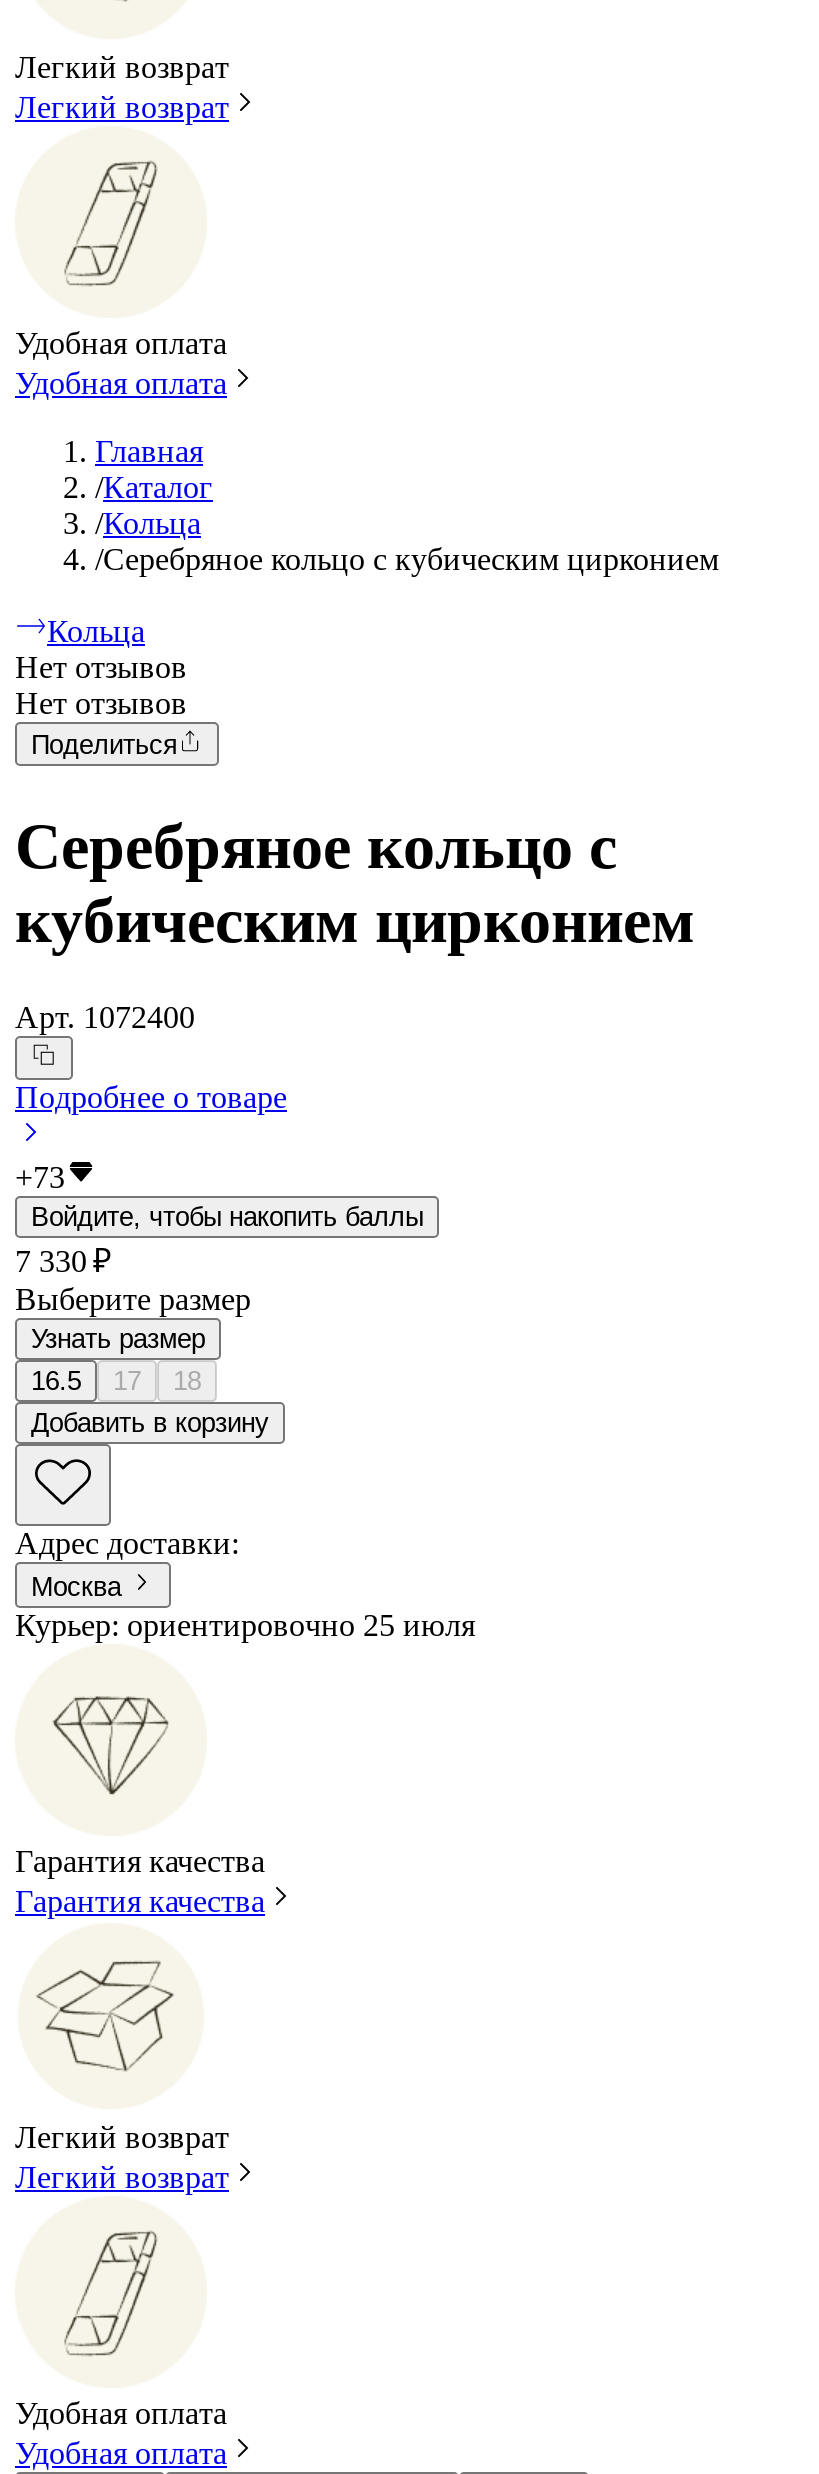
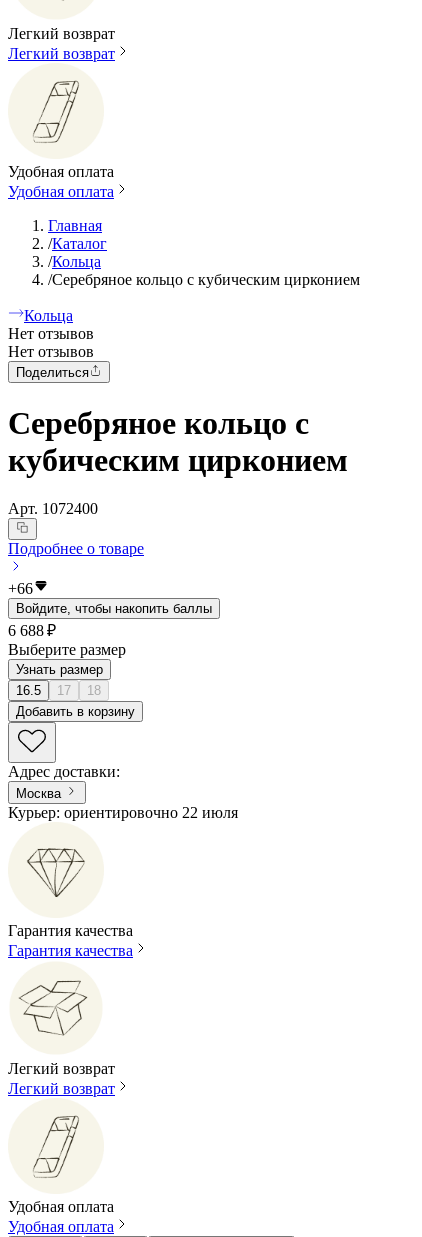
[15,1161,65,1195] +73 -> [8,580,33,597] +66
[15,1245,111,1279] 7 330 ₽ -> [8,622,56,639] 6 688 ₽
[15,1608,475,1642] Курьер: ориентировочно 25 июля -> [8,804,238,821] Курьер: ориентировочно 22 июля

